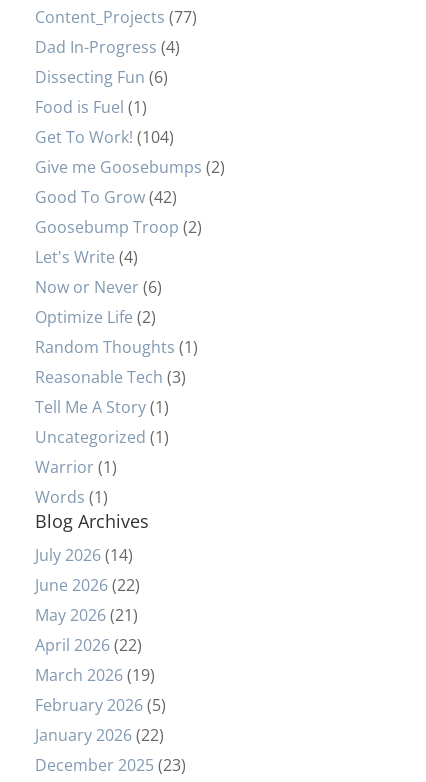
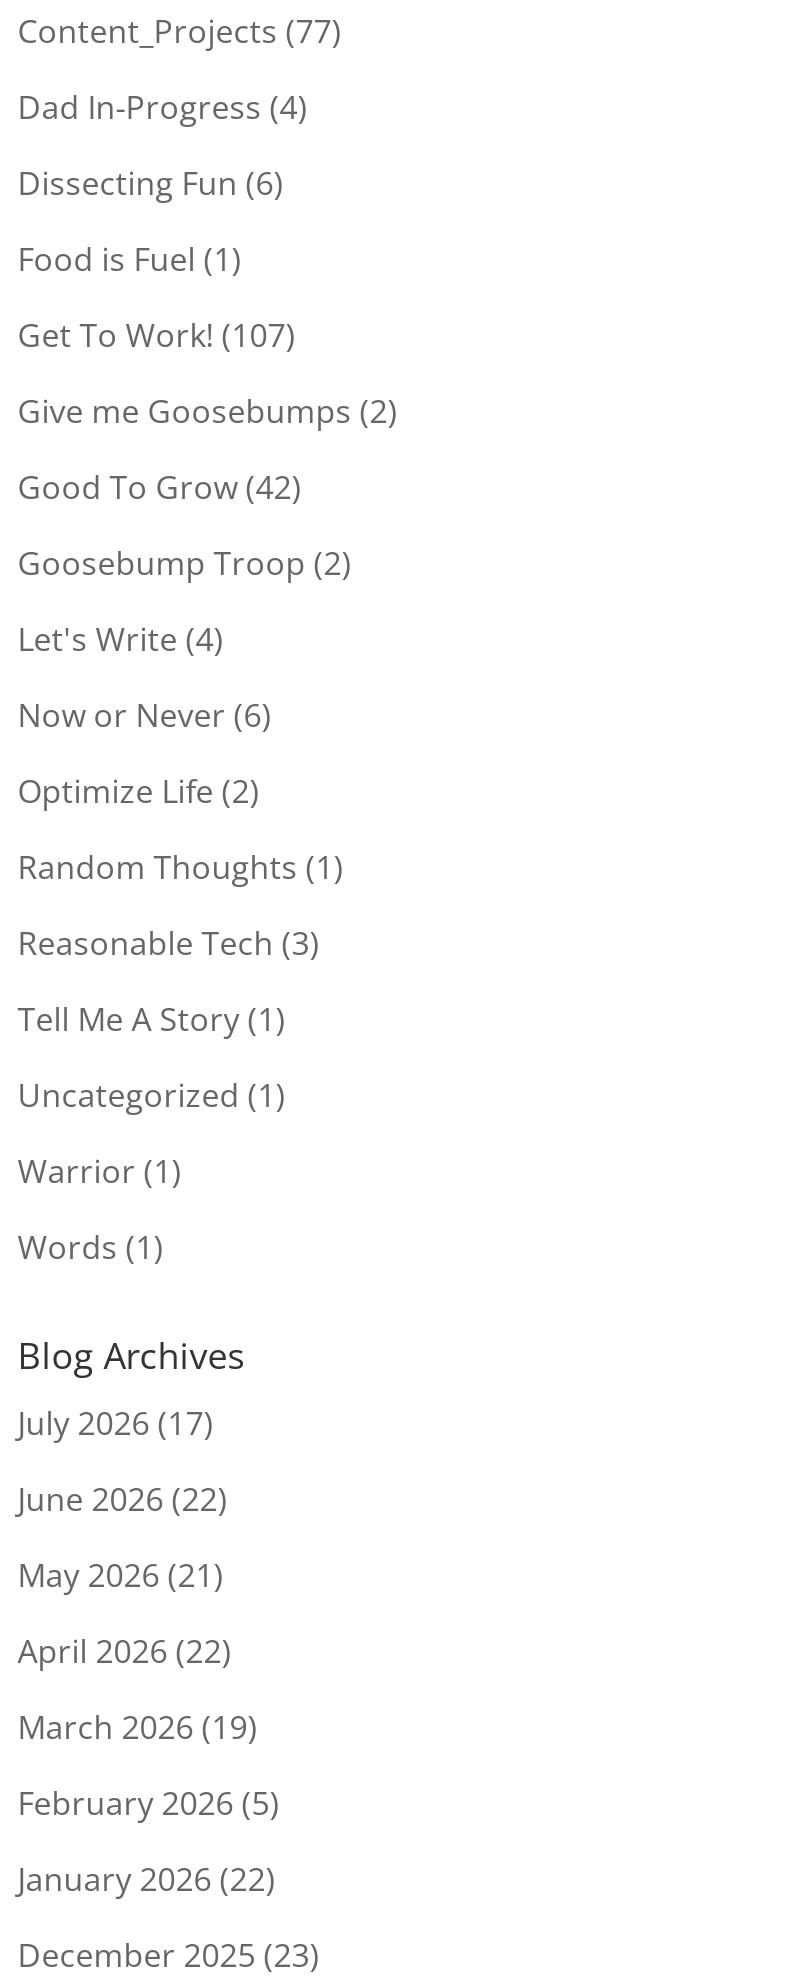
[35,126,174,148] Get To Work! (104) -> [18,313,296,357] Get To Work! (107)
[35,544,133,566] July 2026 (14) -> [18,1401,214,1445] July 2026 (17)

